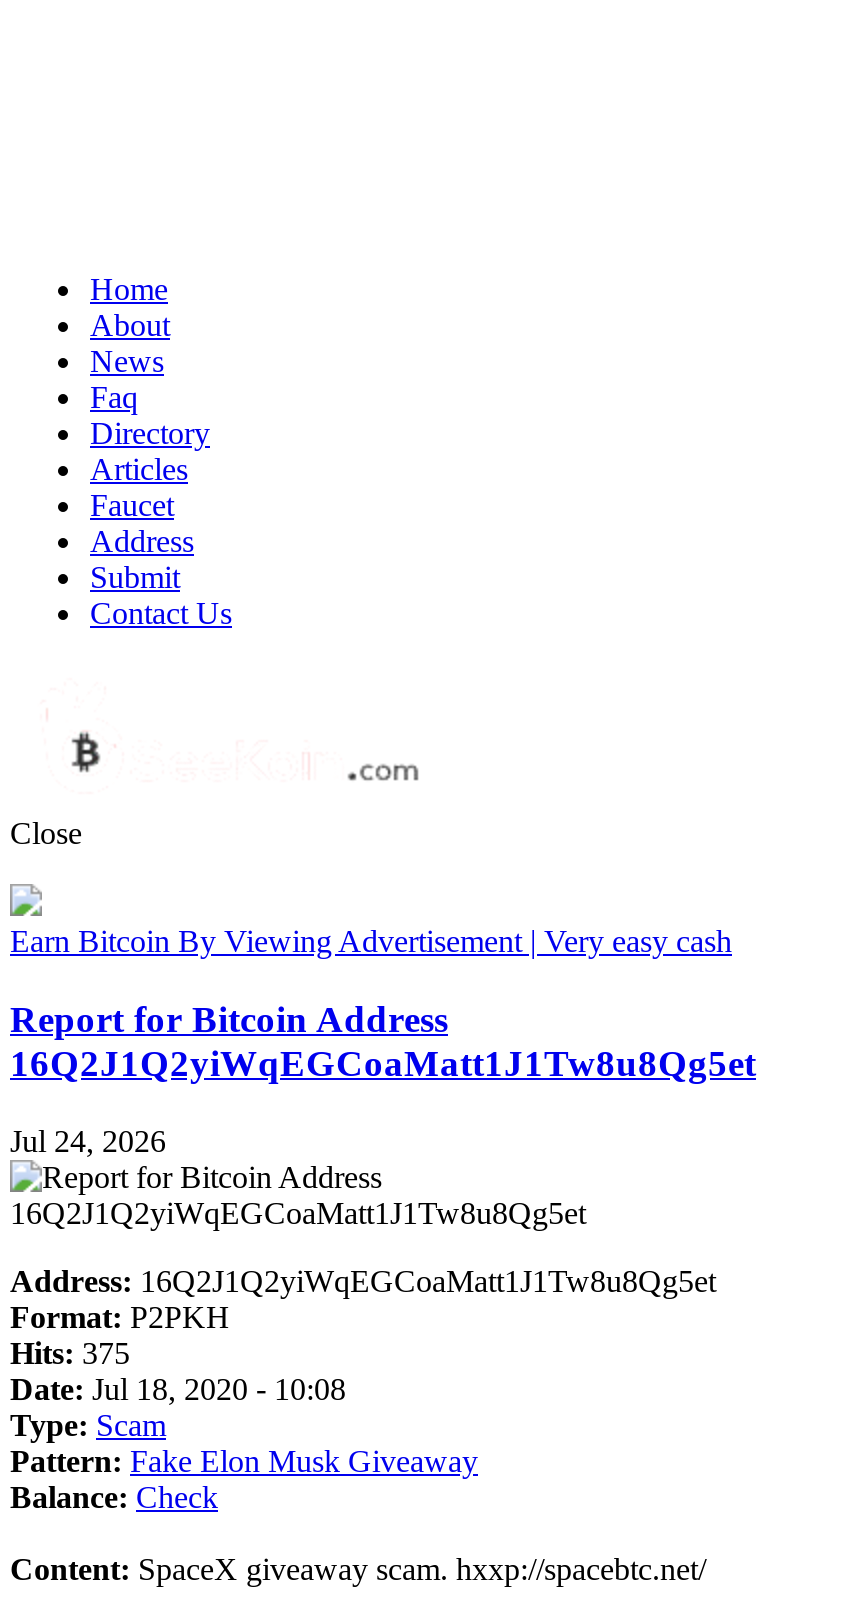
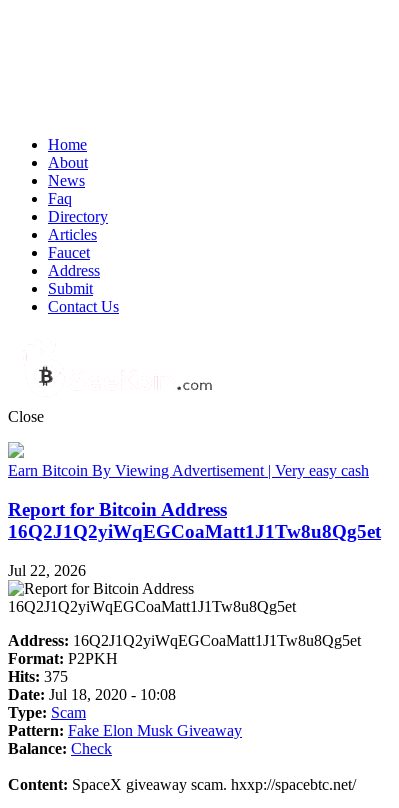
[10,1123,166,1157] Jul 24, 2026 -> [8,562,86,579] Jul 22, 2026

